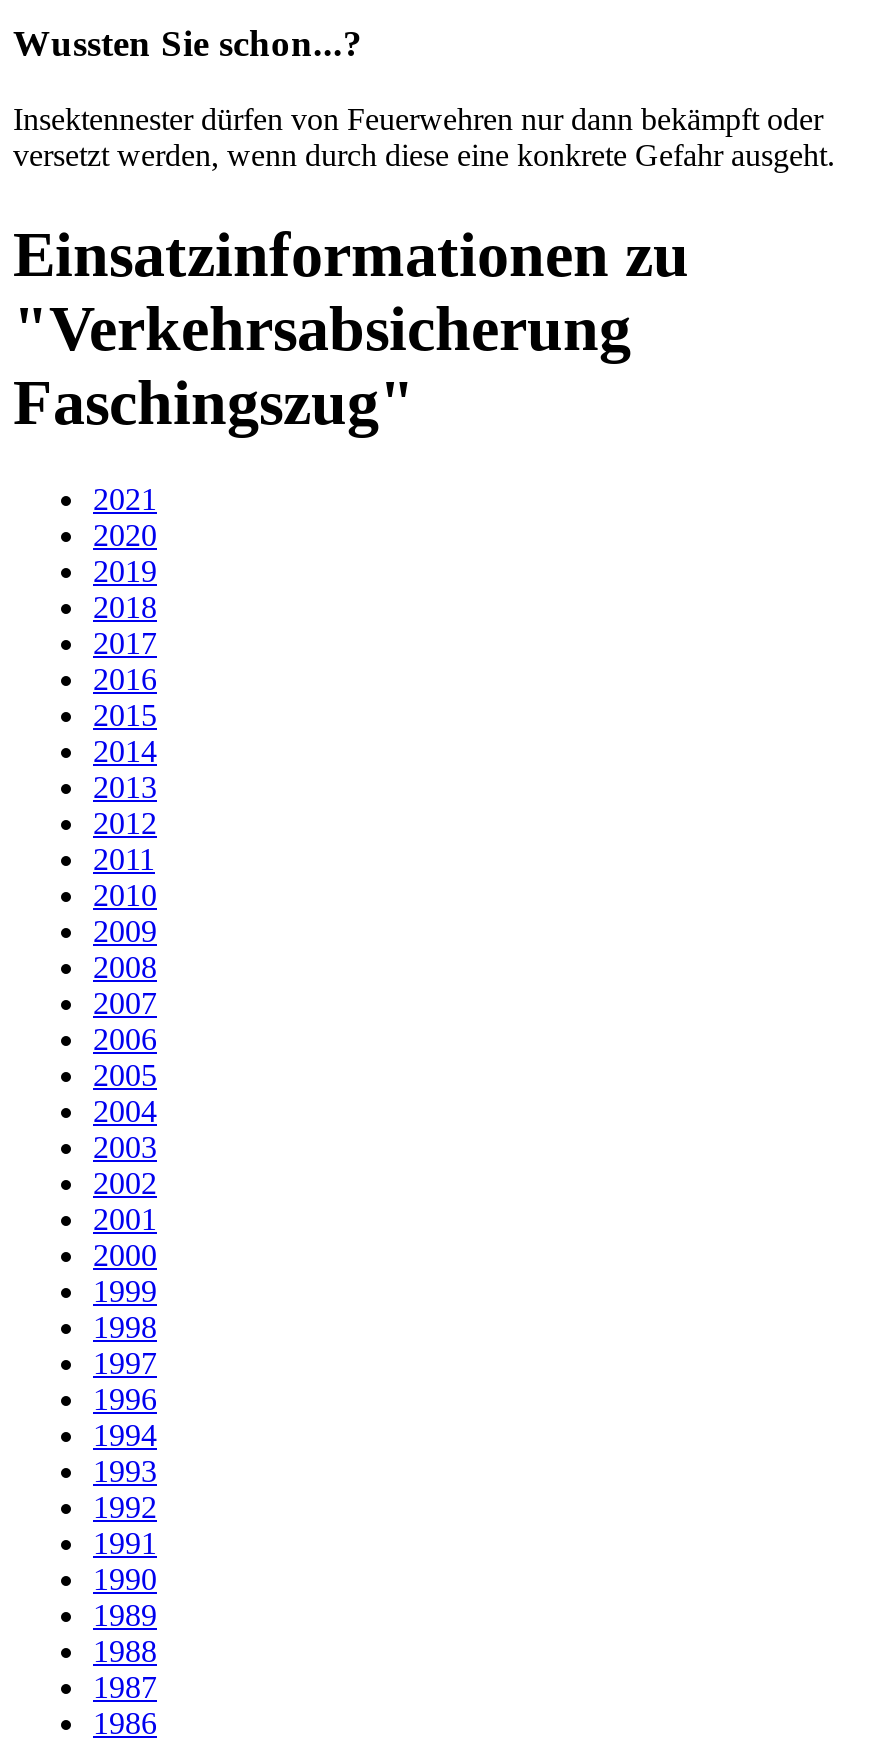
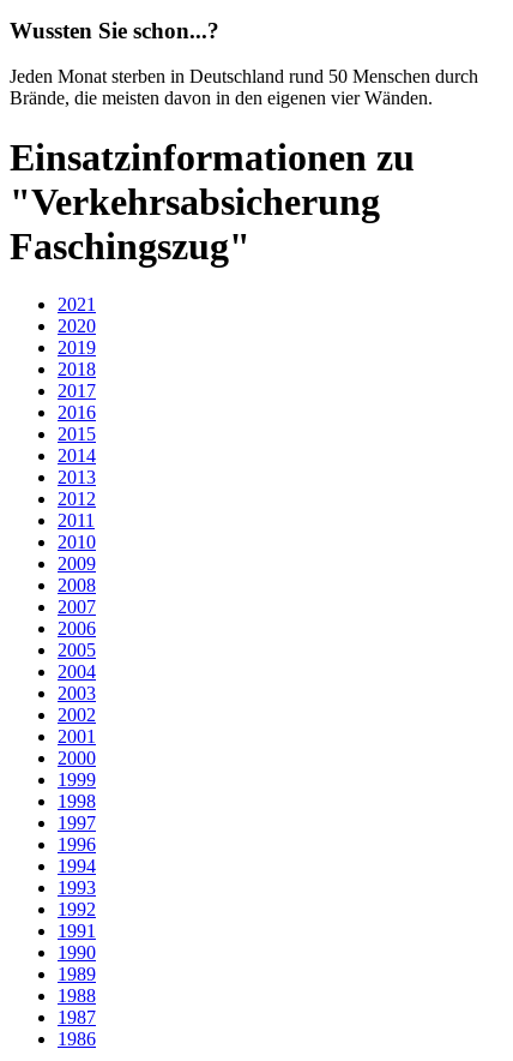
[13,102,835,172] Insektennester dürfen von Feuerwehren nur dann bekämpft oder | versetzt werden, wenn durch diese eine konkrete Gefahr ausgeht. -> [10,66,478,108] Jeden Monat sterben in Deutschland rund 50 Menschen durch | Brände, die meisten davon in den eigenen vier Wänden.

